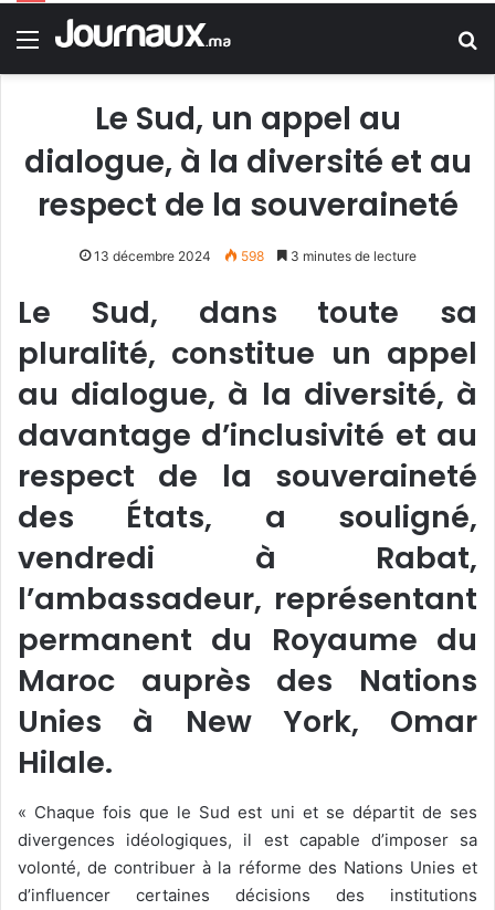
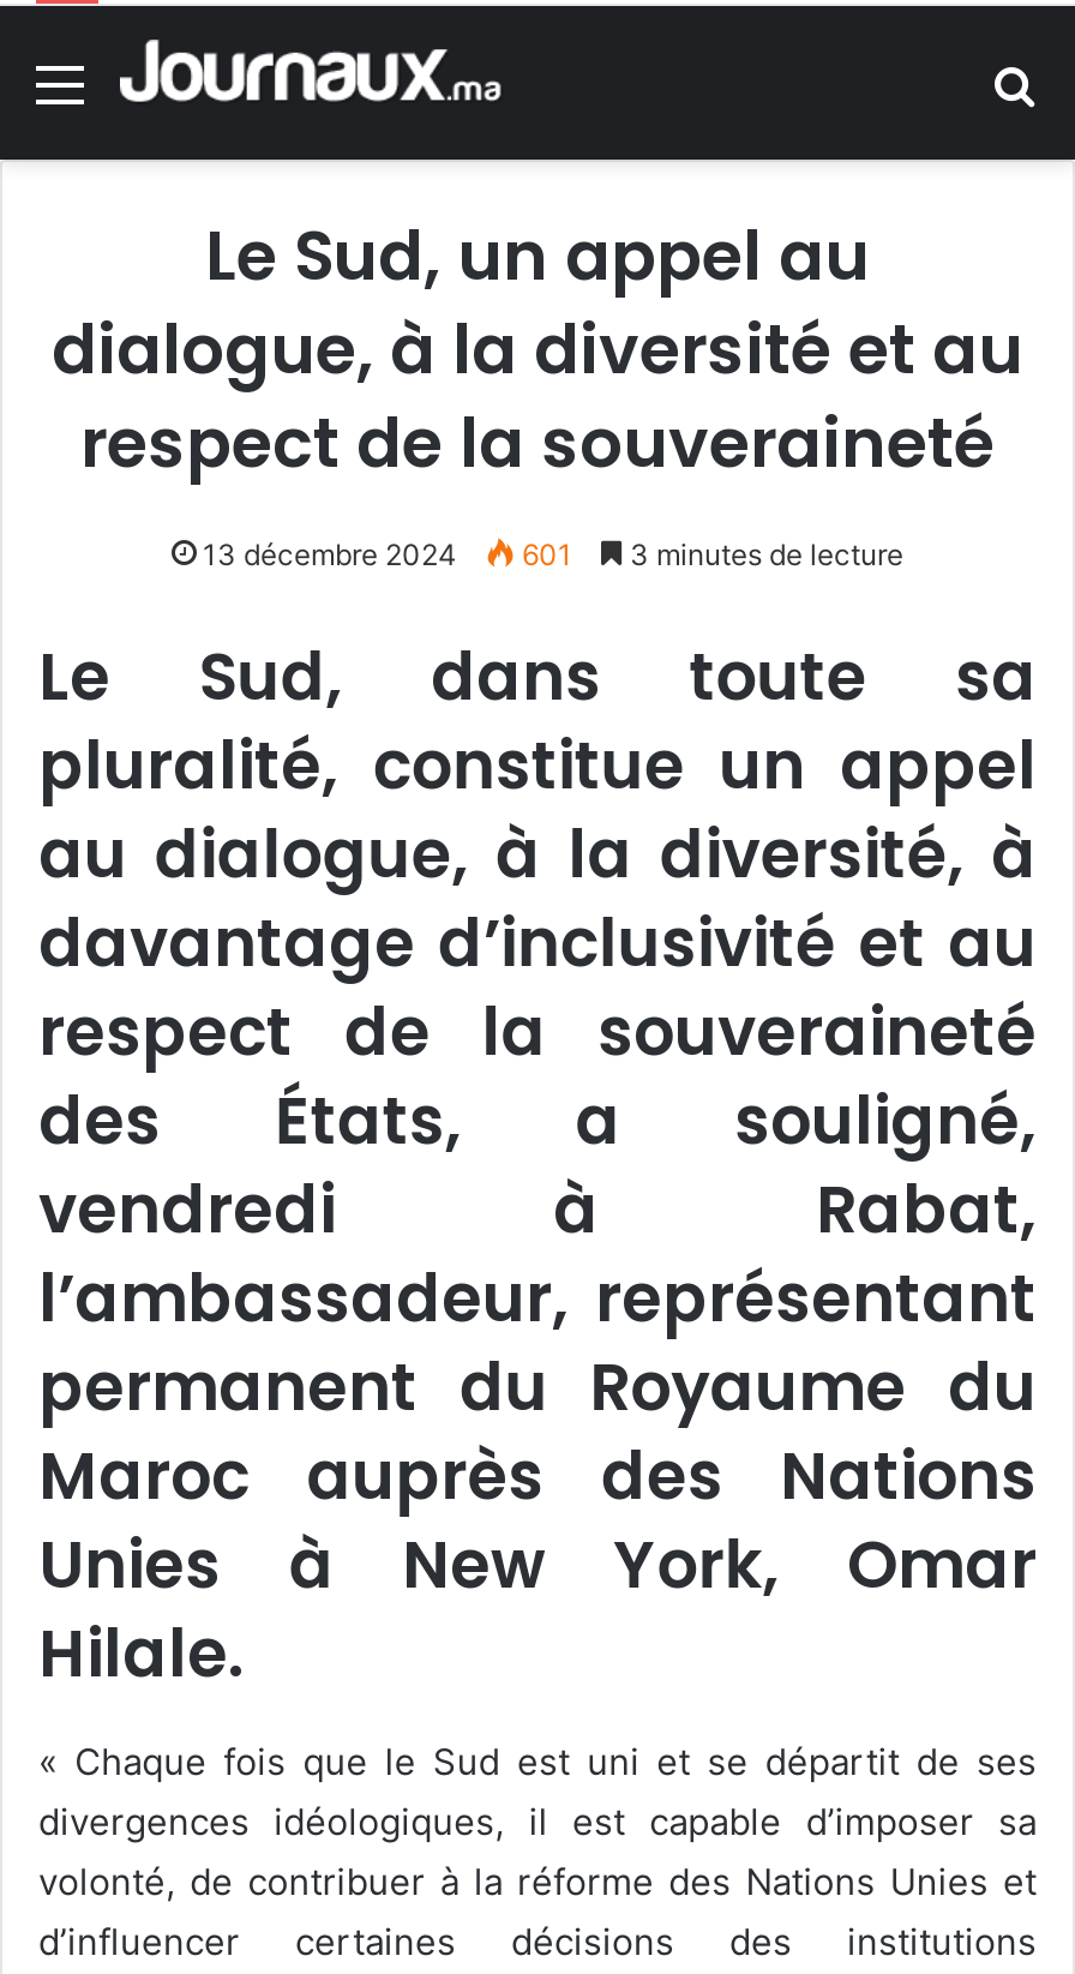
[93,248,416,265] 13 décembre 2024 598 3 minutes de lecture -> [203,537,903,573] 13 décembre 2024 601 3 minutes de lecture

